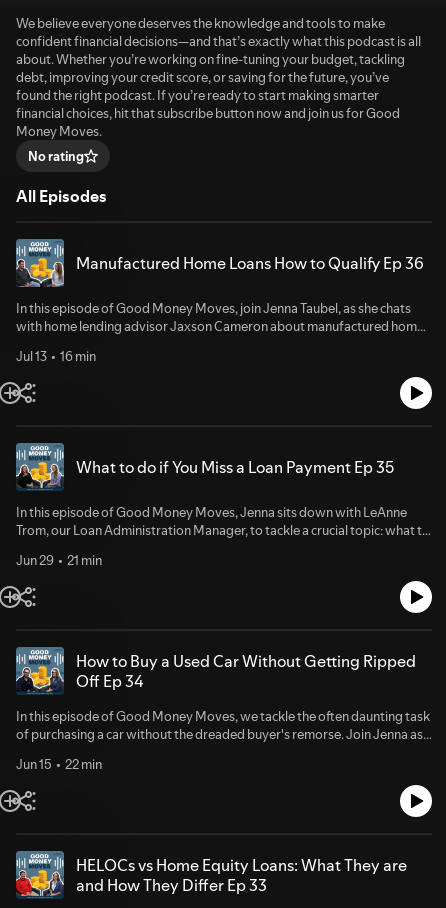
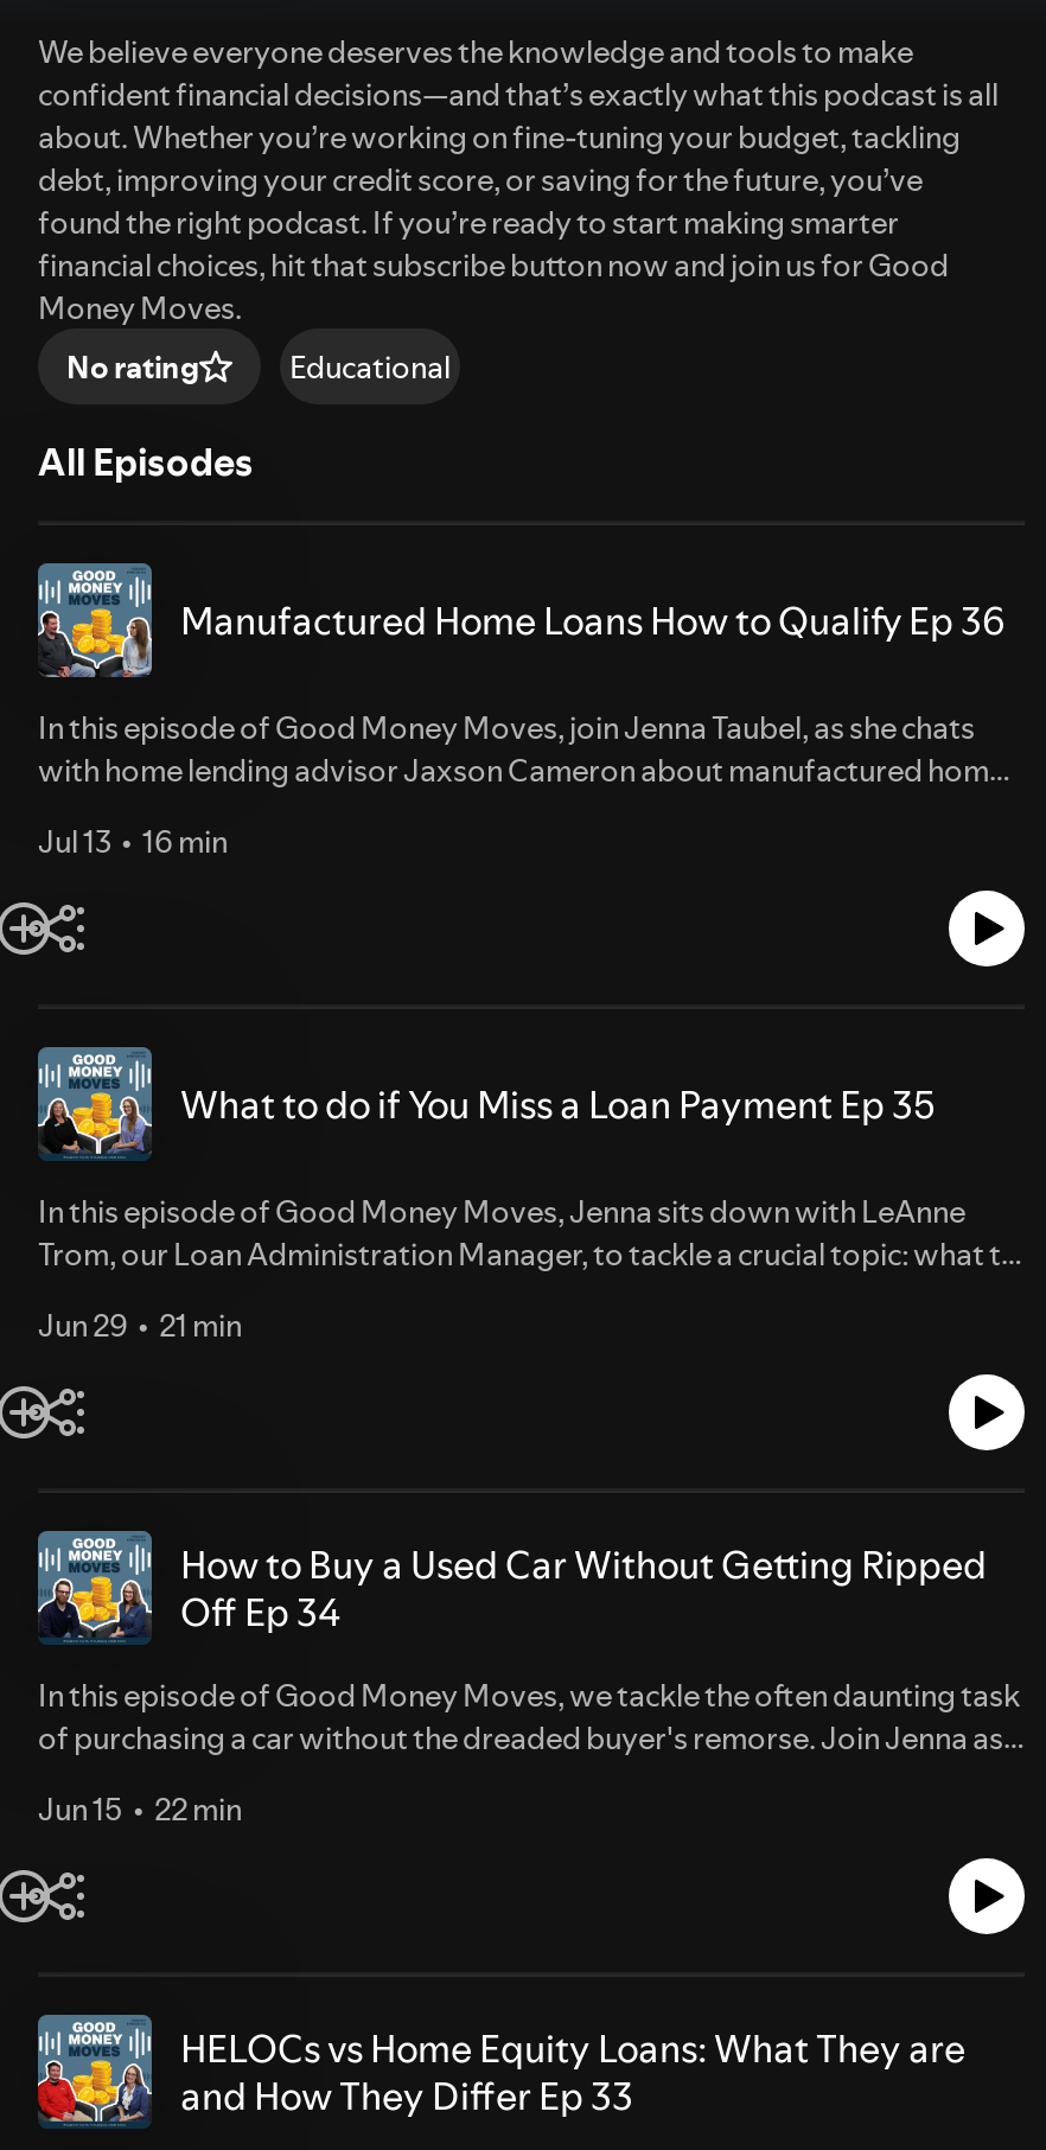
none -> [289,344,451,387] Educational

